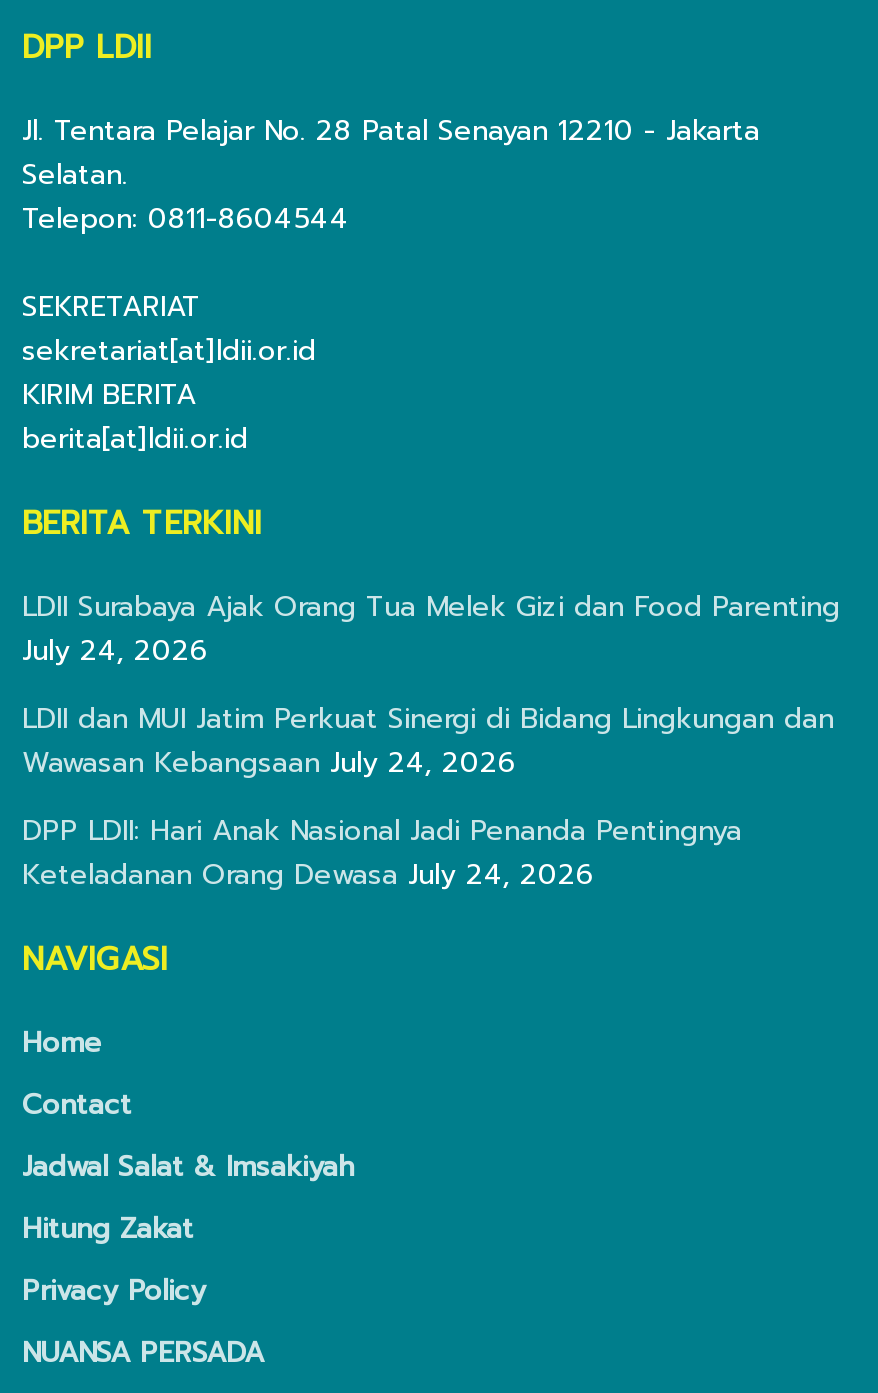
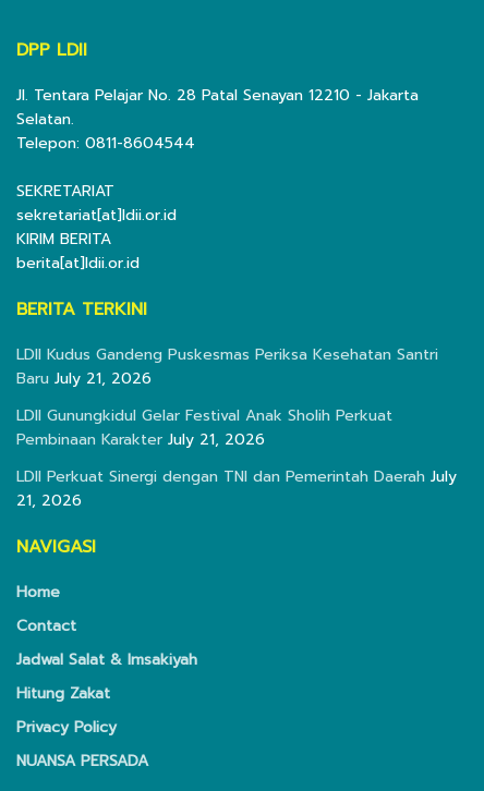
[22,586,840,672] LDII Surabaya Ajak Orang Tua Melek Gizi dan Food Parenting | July 24, 2026 -> [16,344,438,390] LDII Kudus Gandeng Puskesmas Periksa Kesehatan Santri | Baru July 21, 2026
[22,698,834,784] LDII dan MUI Jatim Perkuat Sinergi di Bidang Lingkungan dan | Wawasan Kebangsaan July 24, 2026 -> [16,405,392,451] LDII Gunungkidul Gelar Festival Anak Sholih Perkuat | Pembinaan Karakter July 21, 2026
[22,810,742,896] DPP LDII: Hari Anak Nasional Jadi Penanda Pentingnya | Keteladanan Orang Dewasa July 24, 2026 -> [16,466,457,512] LDII Perkuat Sinergi dengan TNI dan Pemerintah Daerah July | 21, 2026

